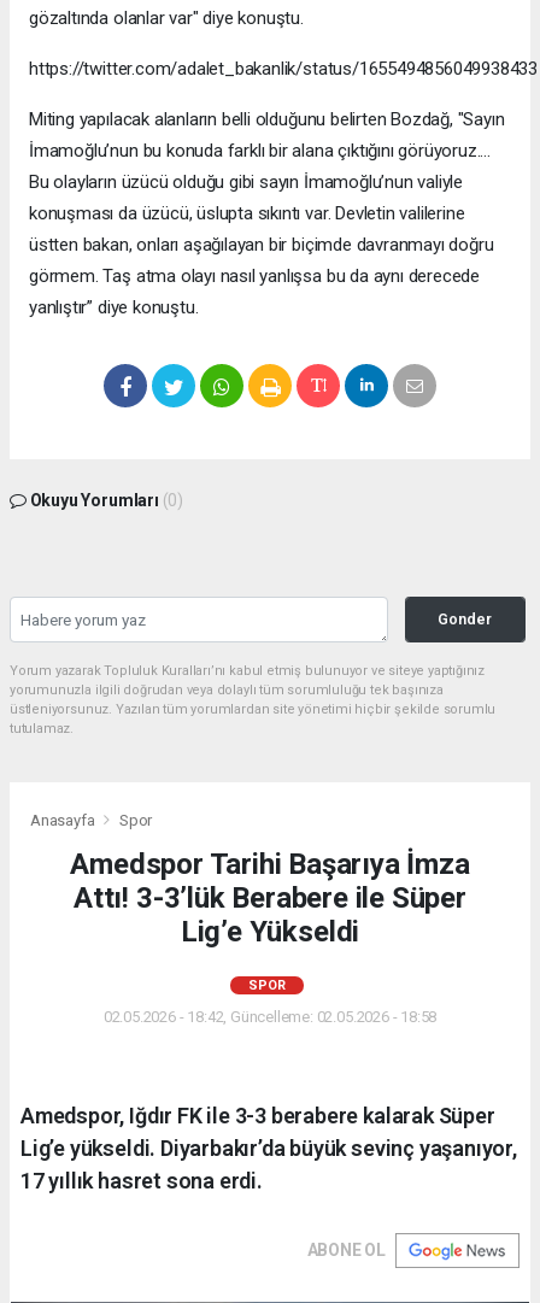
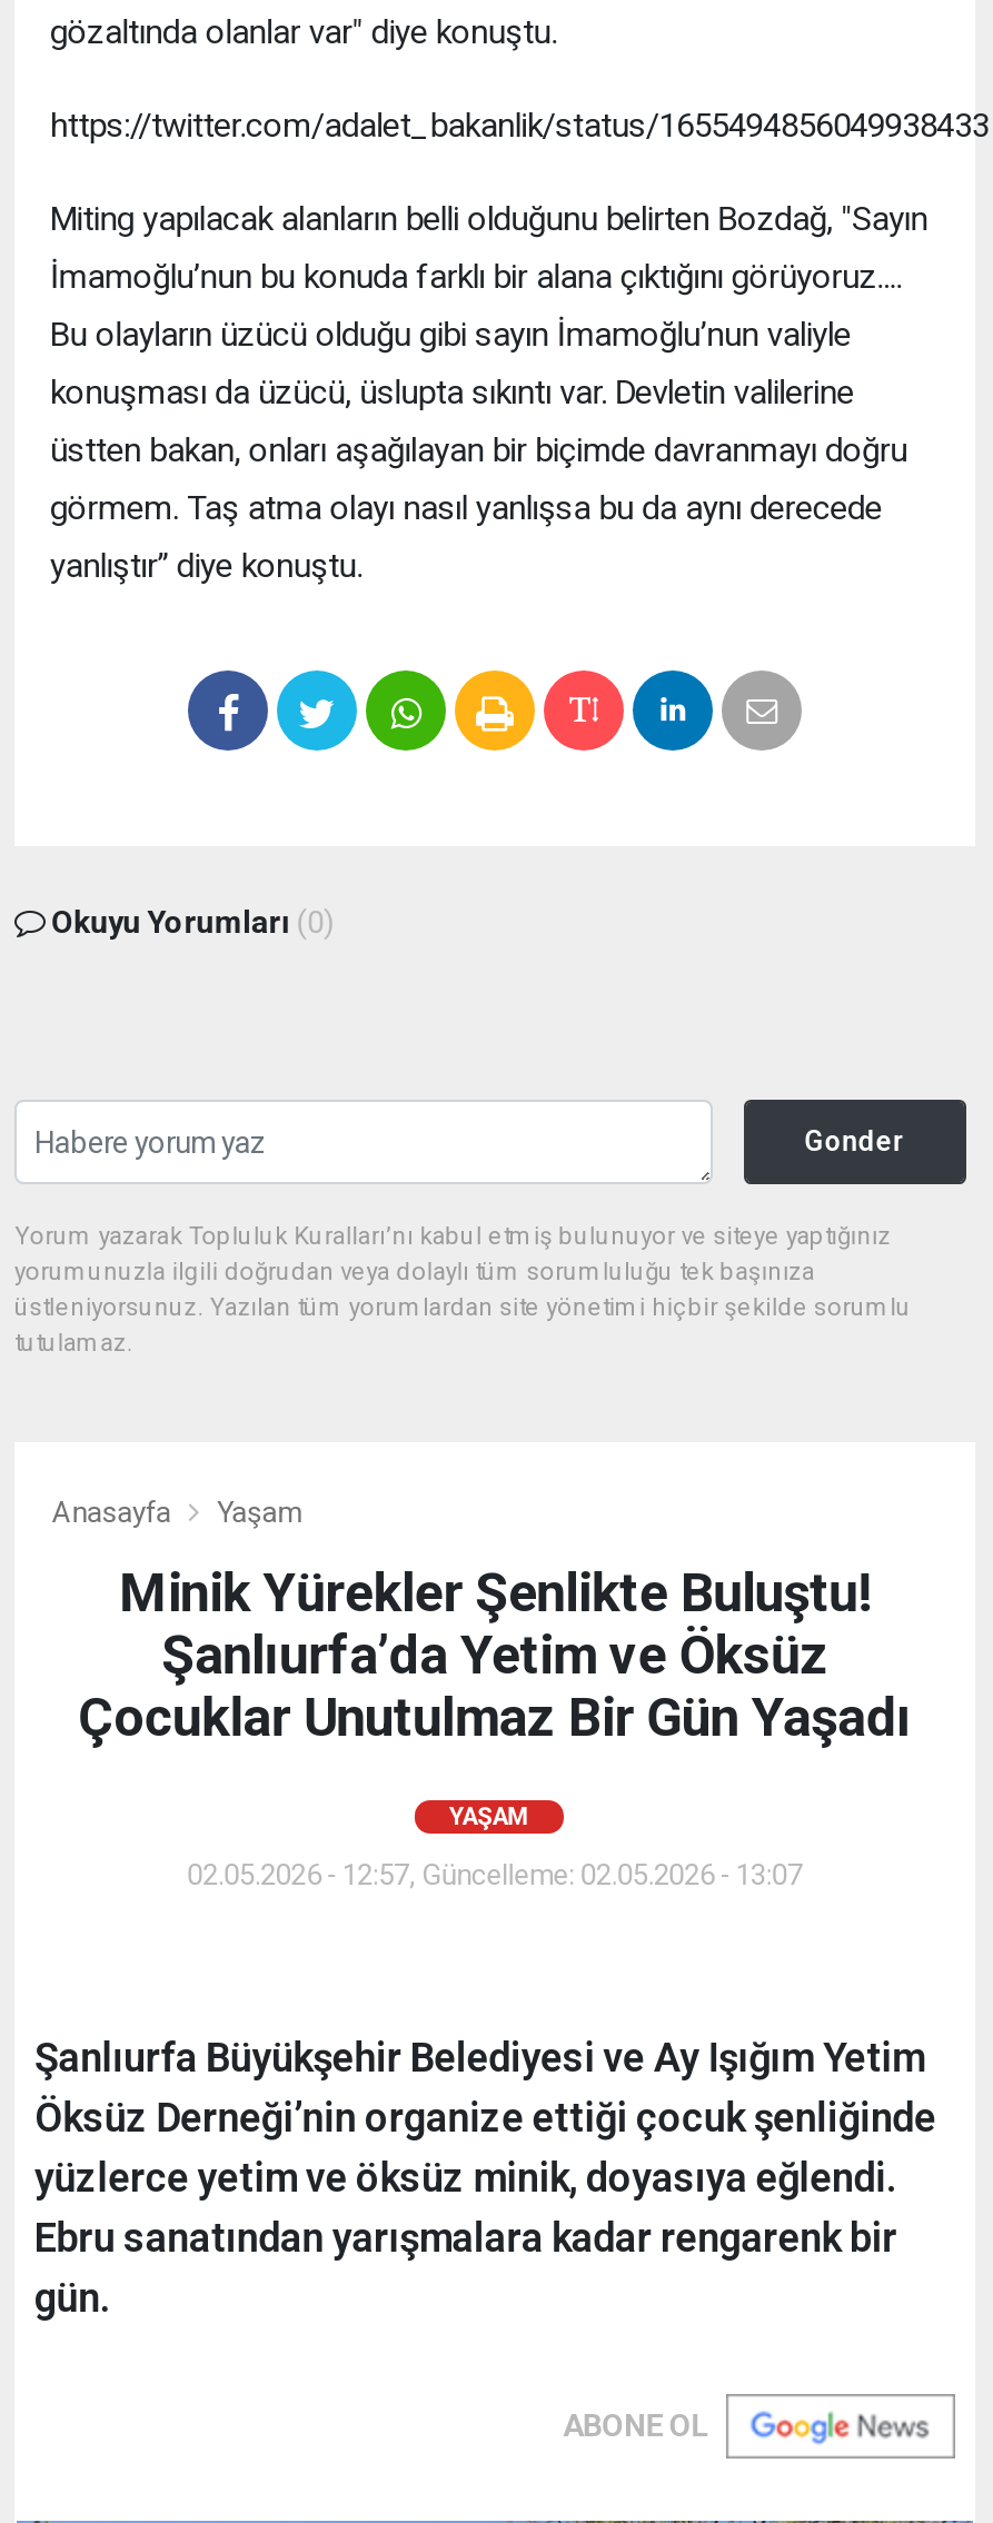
[119,811,152,830] Spor -> [217,1496,301,1529] Yaşam
[70,848,470,949] Amedspor Tarihi Başarıya İmza | Attı! 3-3’lük Berabere ile Süper | Lig’e Yükseldi -> [78,1563,911,1750] Minik Yürekler Şenlikte Buluştu! | Şanlıurfa’da Yetim ve Öksüz | Çocuklar Unutulmaz Bir Gün Yaşadı
[249,978,285,993] SPOR -> [449,1803,529,1832] YAŞAM
[103,1008,437,1026] 02.05.2026 - 18:42, Güncelleme: 02.05.2026 - 18:58 -> [187,1859,802,1892] 02.05.2026 - 12:57, Güncelleme: 02.05.2026 - 13:07
[20,1103,517,1194] Amedspor, Iğdır FK ile 3-3 berabere kalarak Süper | Lig’e yükseldi. Diyarbakır’da büyük sevinç yaşanıyor, | 17 yıllık hasret sona erdi. -> [34,2034,936,2321] Şanlıurfa Büyükşehir Belediyesi ve Ay Işığım Yetim | Öksüz Derneği’nin organize ettiği çocuk şenliğinde | yüzlerce yetim ve öksüz minik, doyasıya eğlendi. | Ebru sanatından yarışmalara kadar rengarenk bir | gün.

